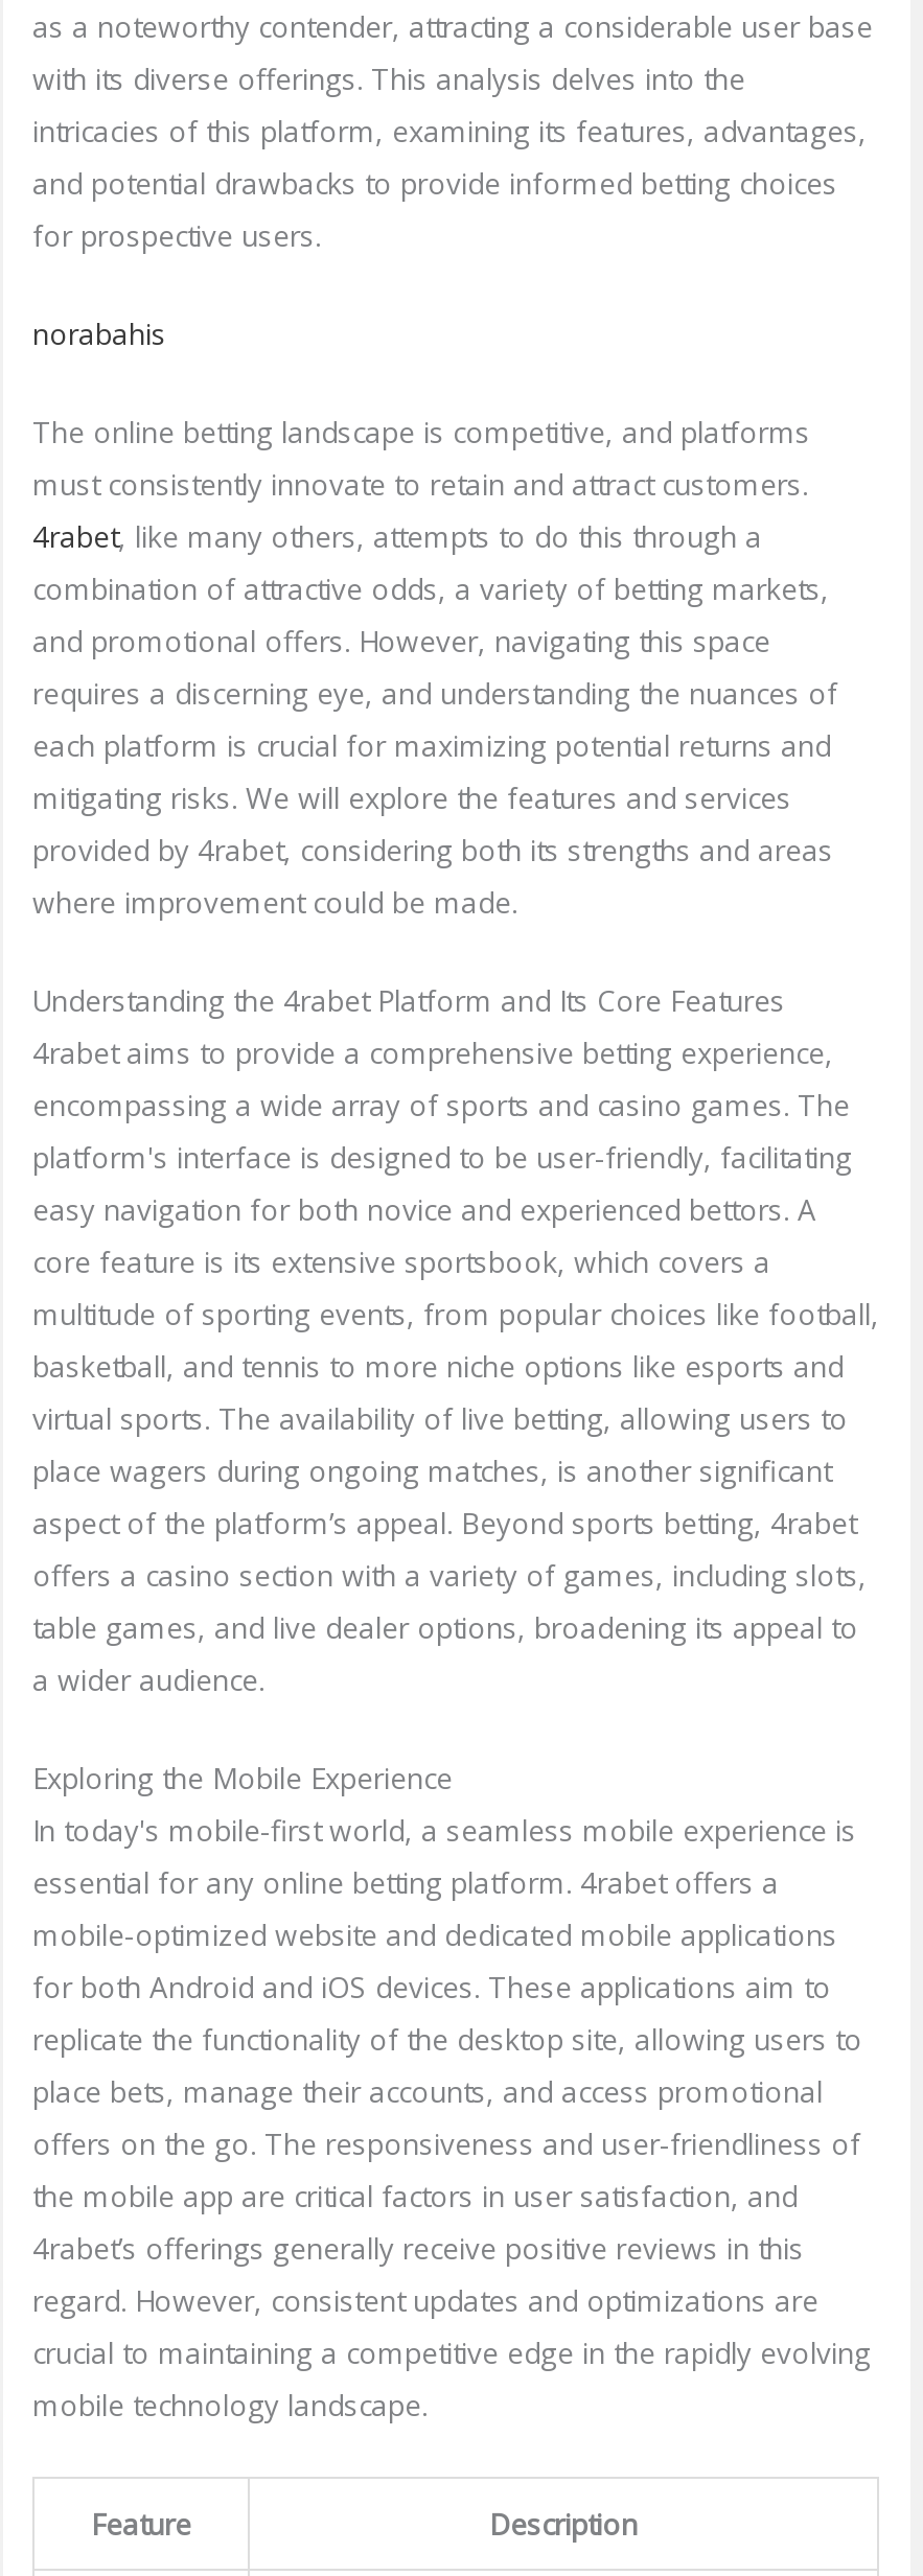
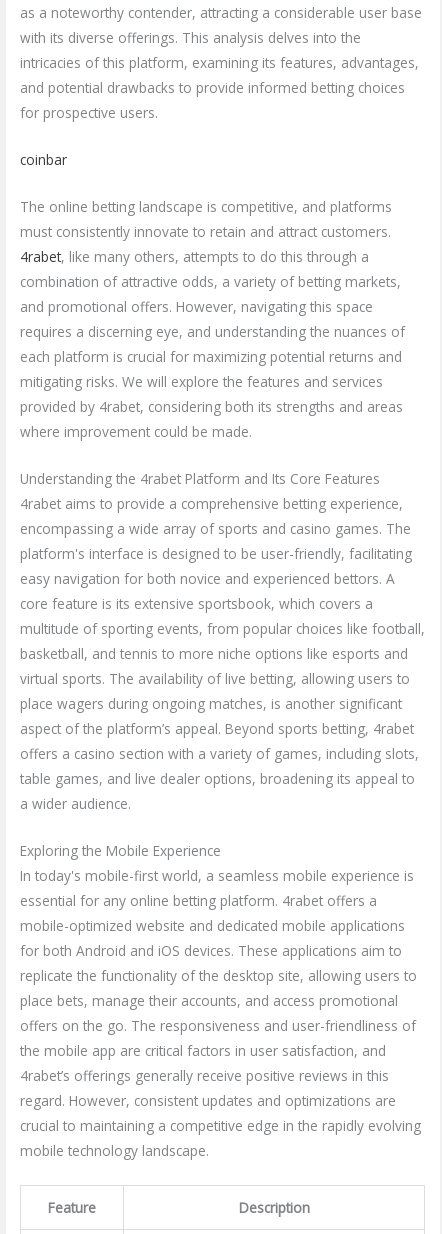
[32,314,166,353] norabahis -> [20,150,67,169] coinbar

